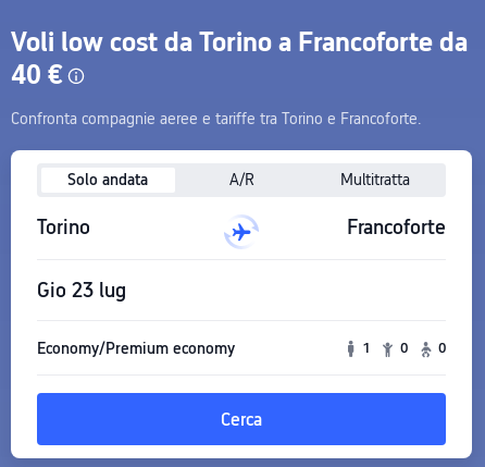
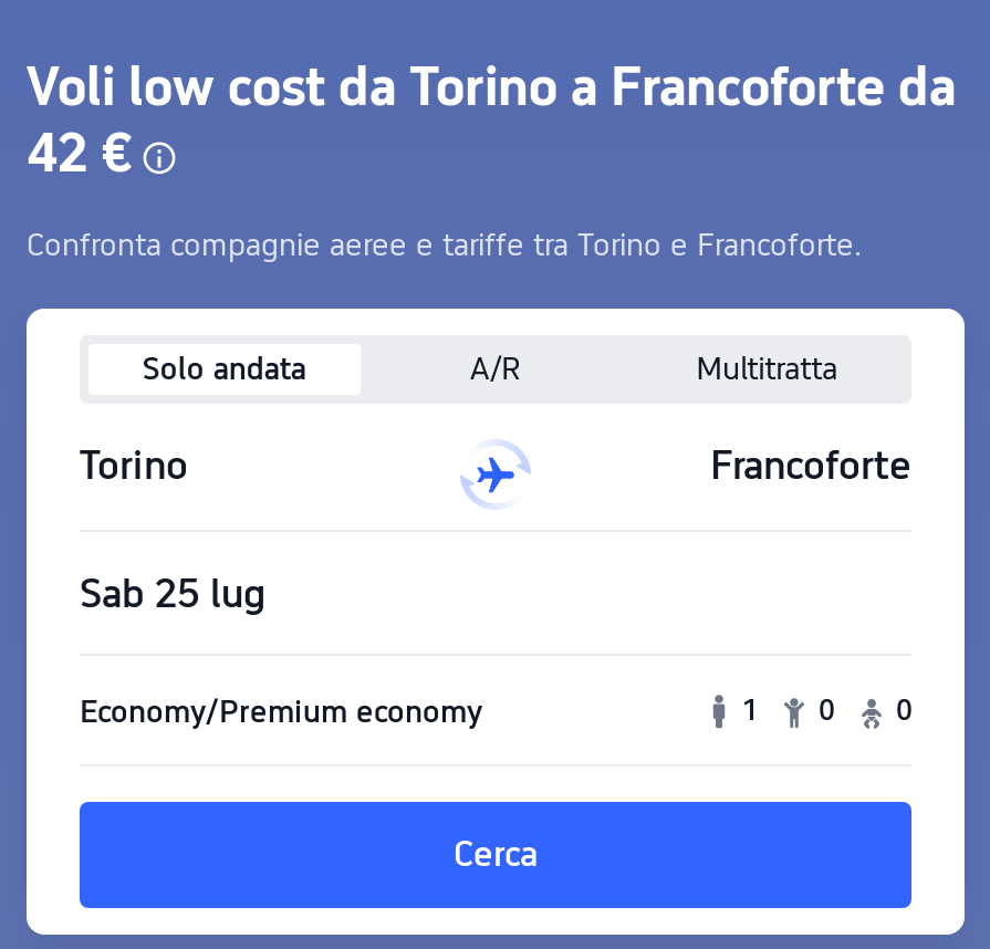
[11,58,63,90] 40 € -> [27,121,133,185] 42 €
[37,279,126,302] Gio 23 lug -> [80,570,265,616] Sab 25 lug

